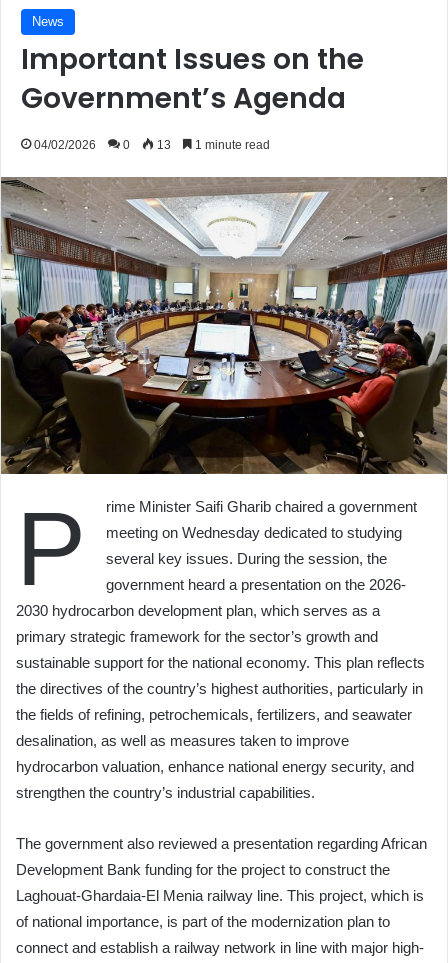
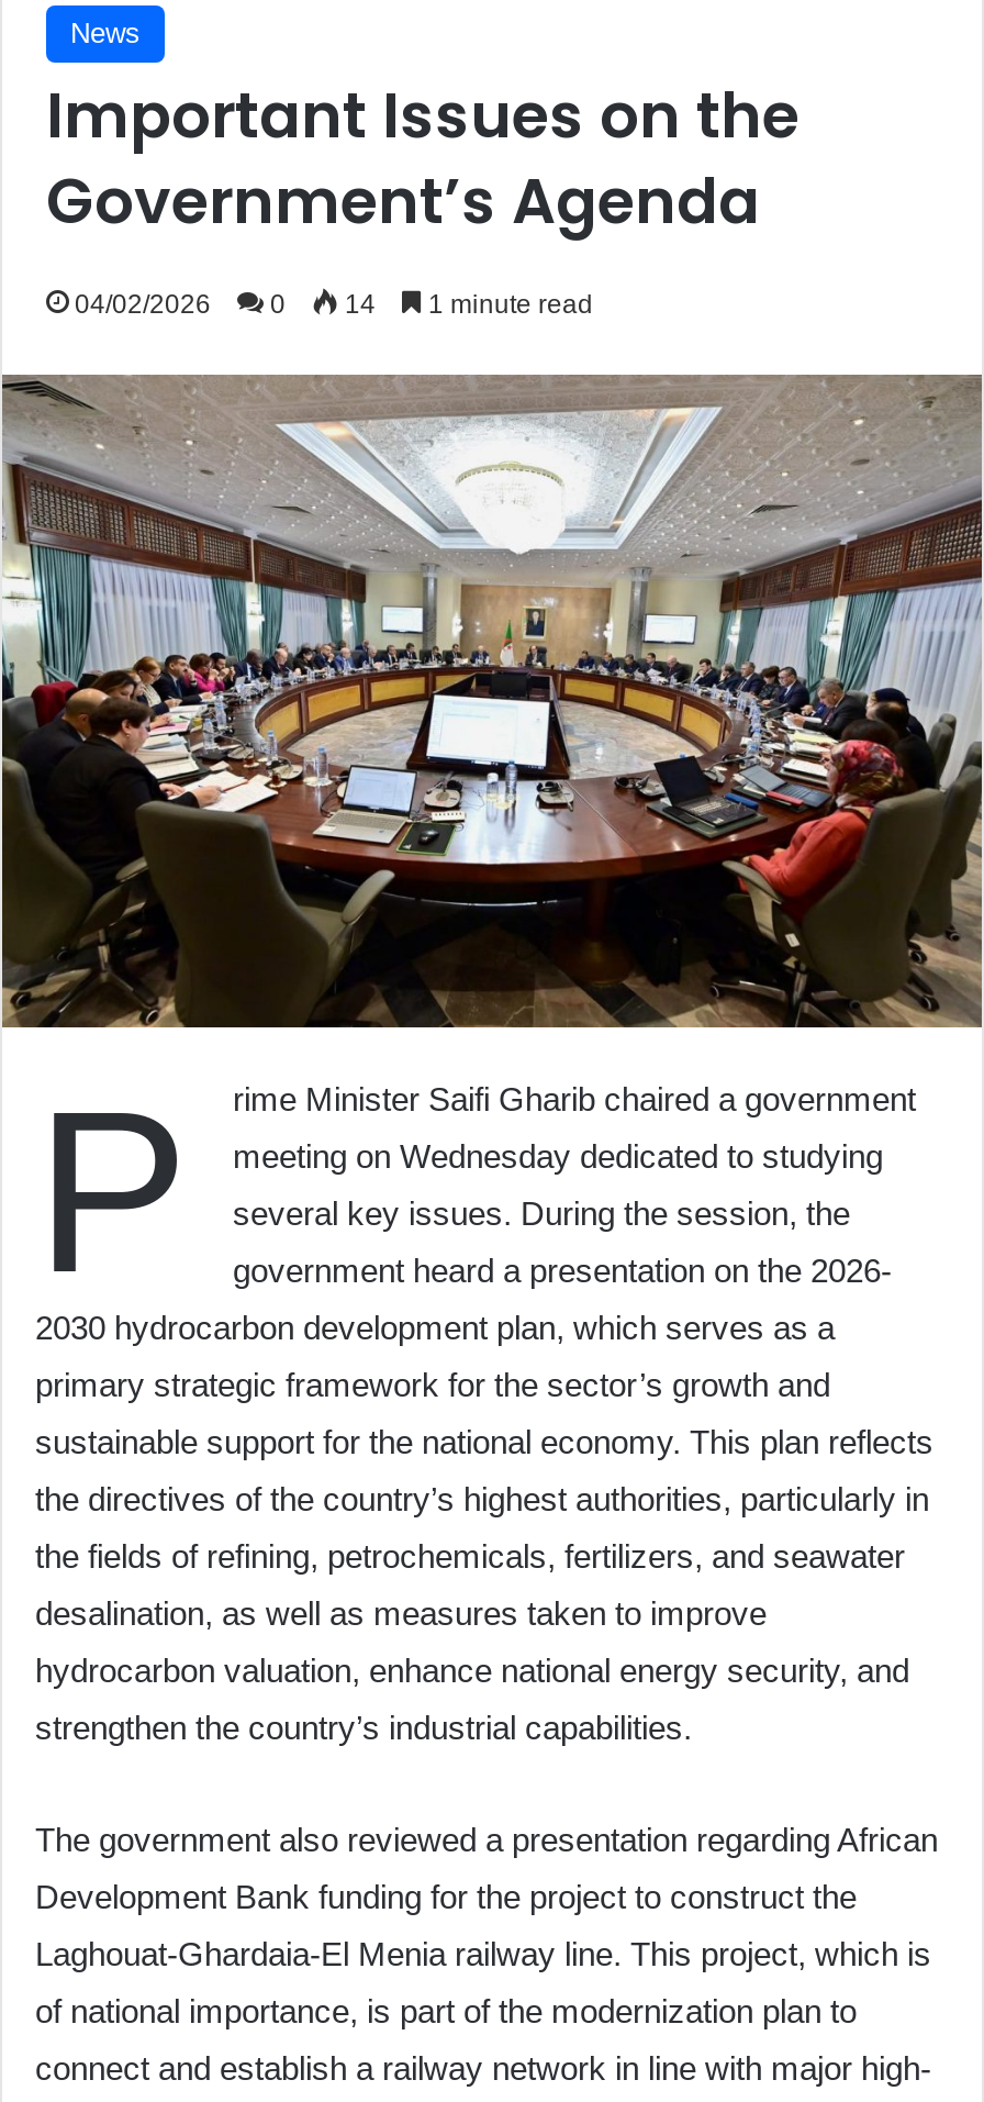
[34,138,270,152] 04/02/2026 0 13 1 minute read -> [75,289,593,320] 04/02/2026 0 14 1 minute read

